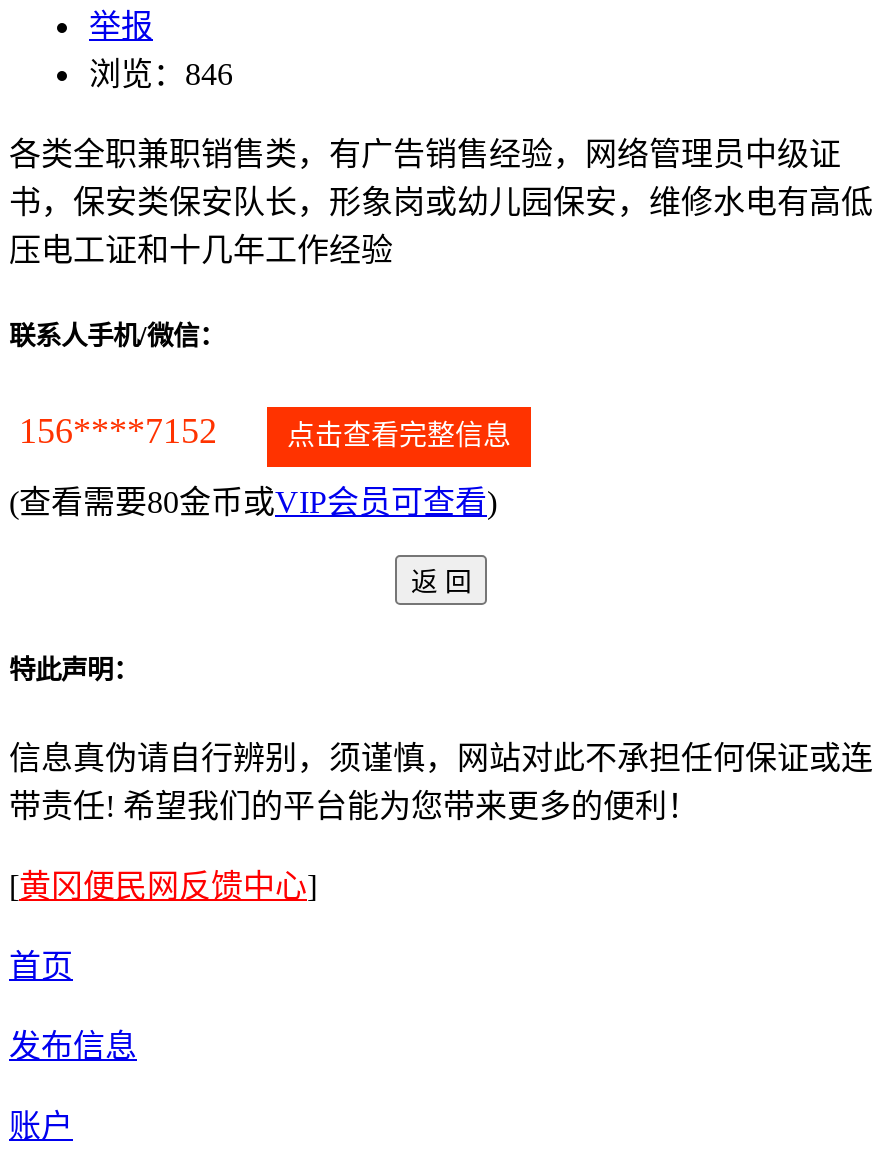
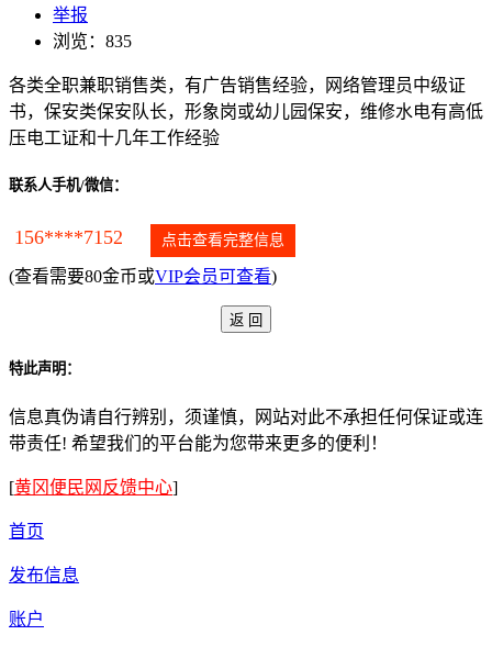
[89,57,233,91] 浏览：846 -> [53,32,132,50] 浏览：835

